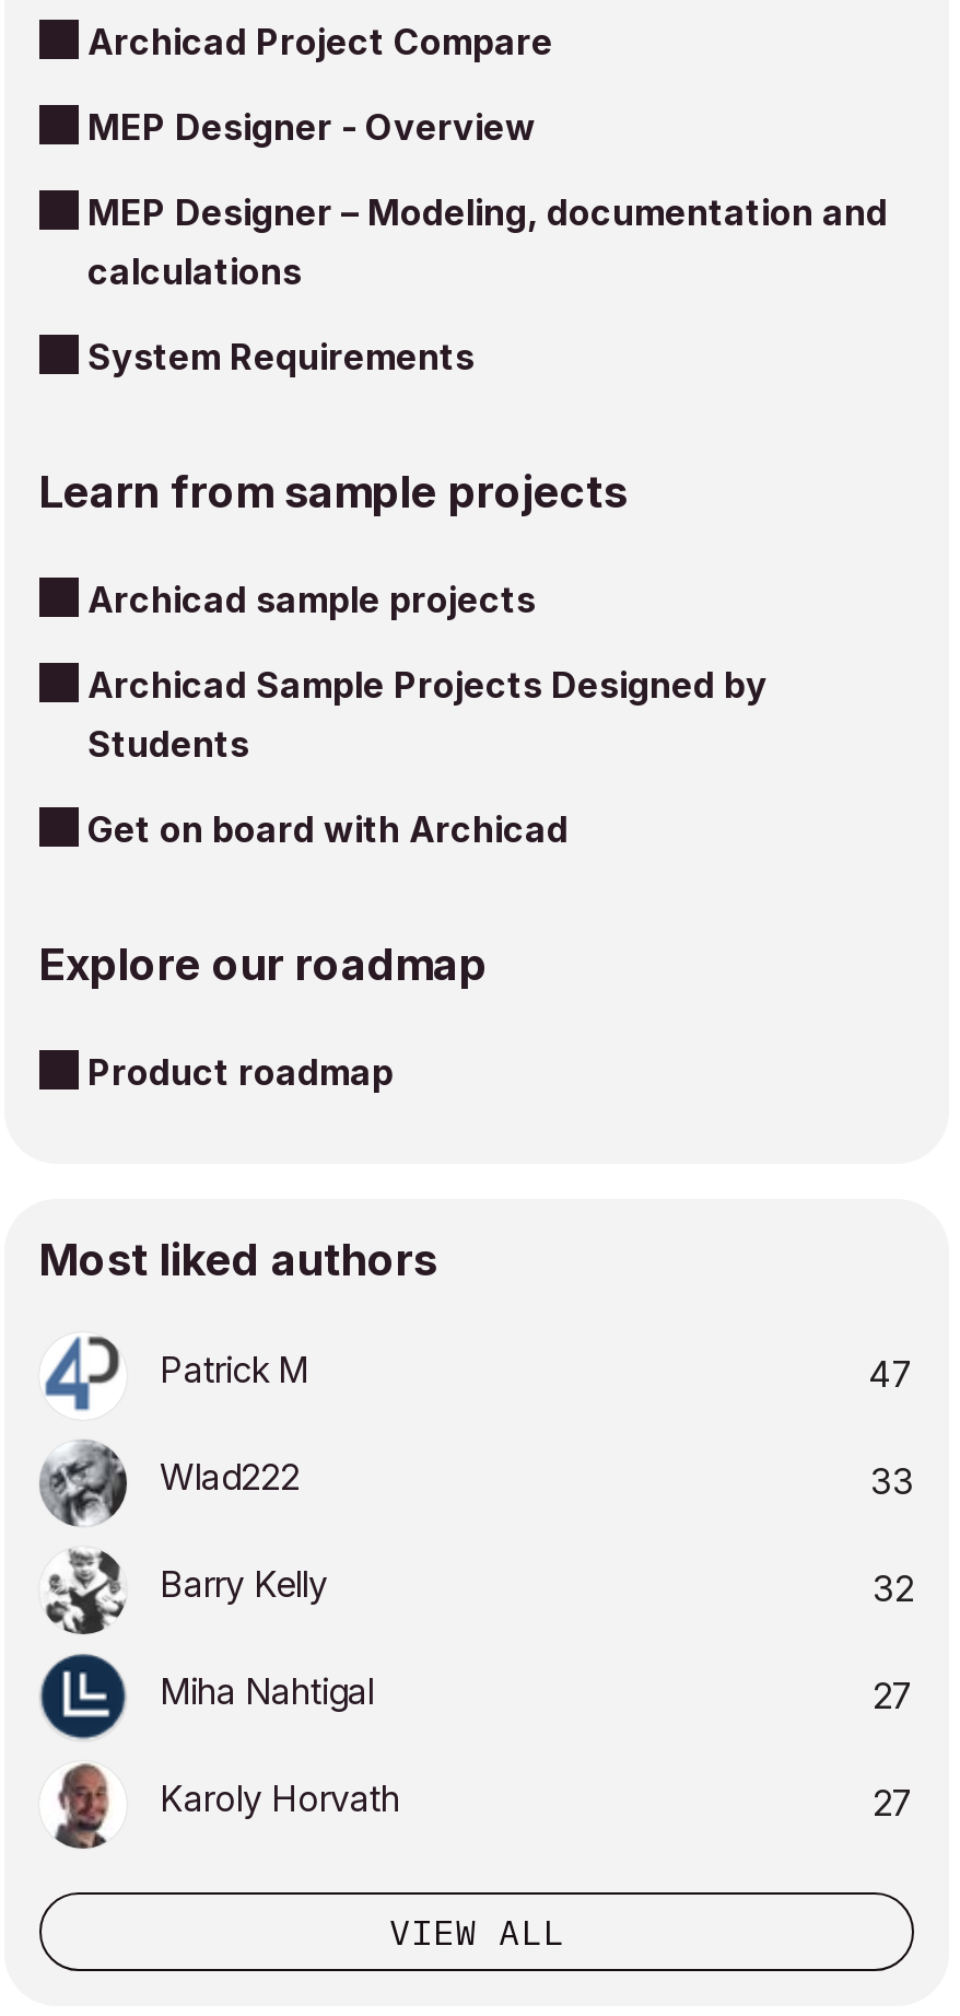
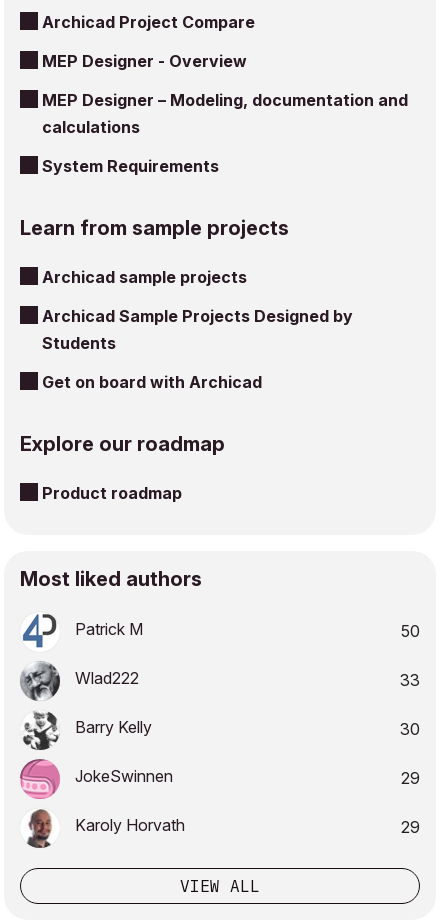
[859,1352,914,1395] 47 -> [397,621,420,641] 50
[864,1566,914,1610] 32 -> [396,719,420,739] 30
[39,1654,914,1741] [image] | Miha Nahtigal | 27 -> [20,759,420,799] [image] | JokeSwinnen | 29
[864,1780,914,1824] 27 -> [397,817,420,837] 29

